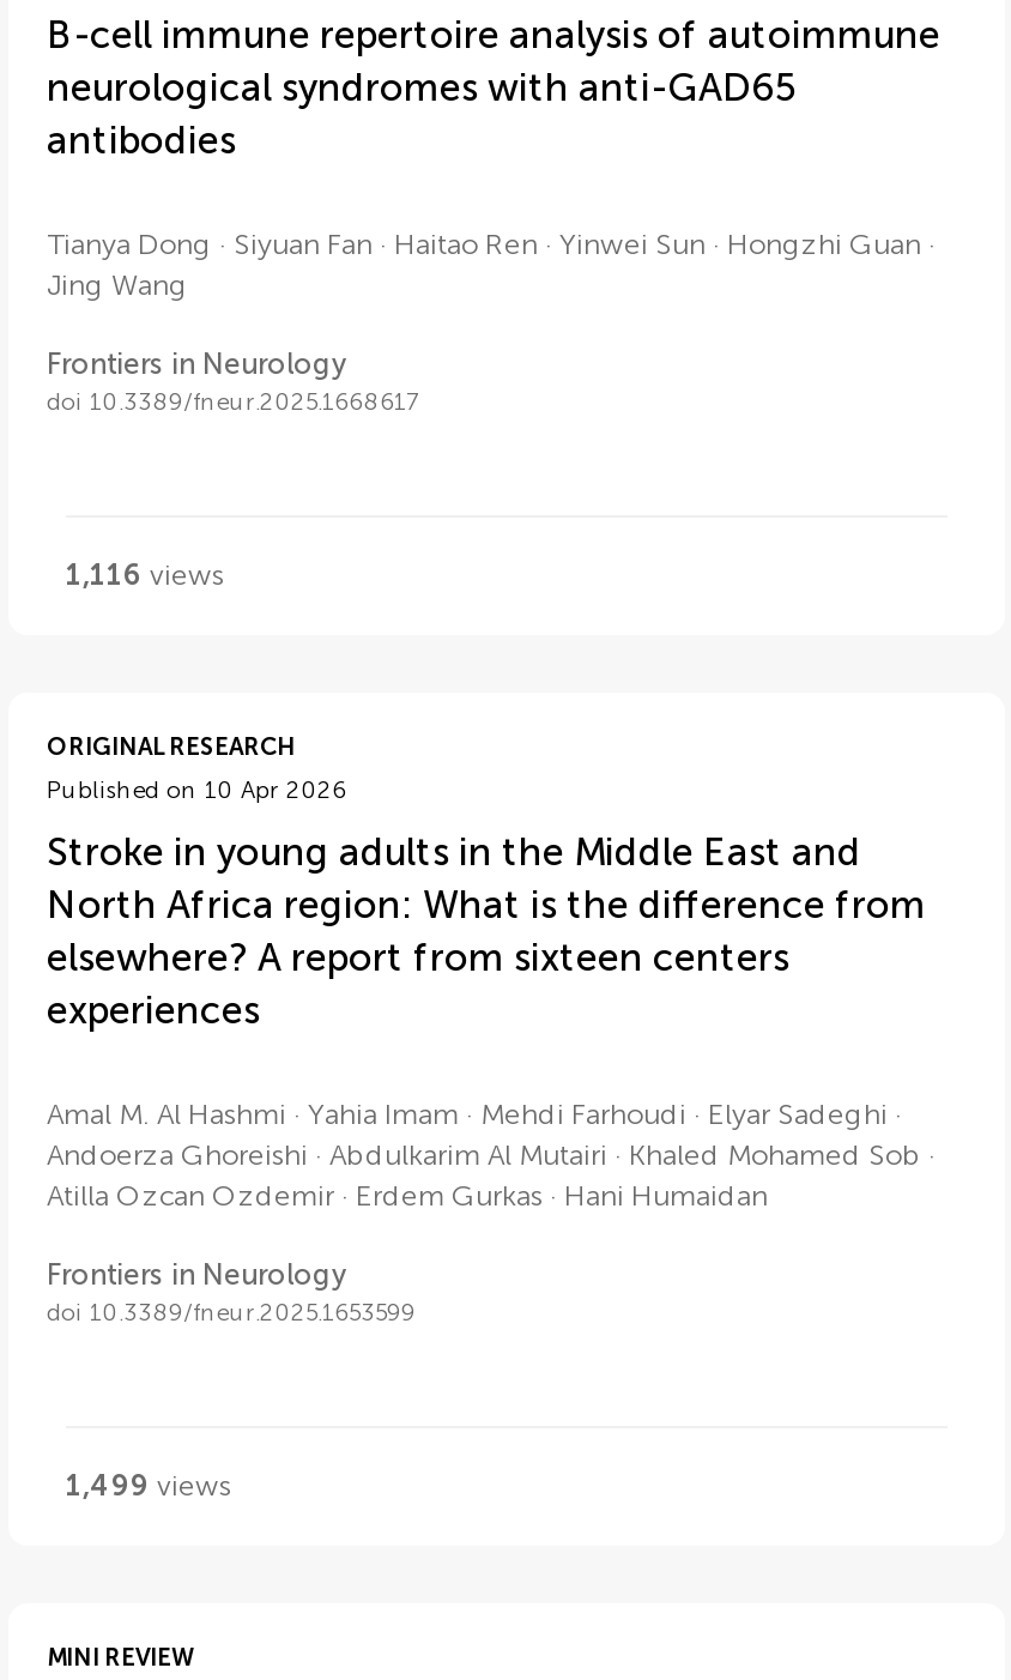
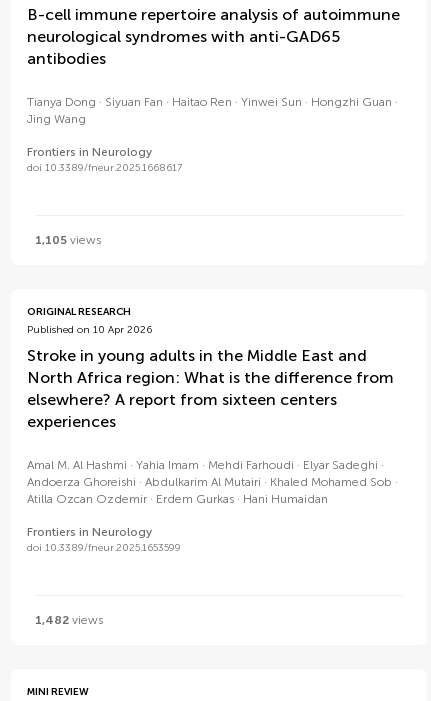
[66,558,224,592] 1,116 views -> [35,233,101,247] 1,105 views
[66,1469,231,1503] 1,499 views -> [35,613,103,627] 1,482 views

